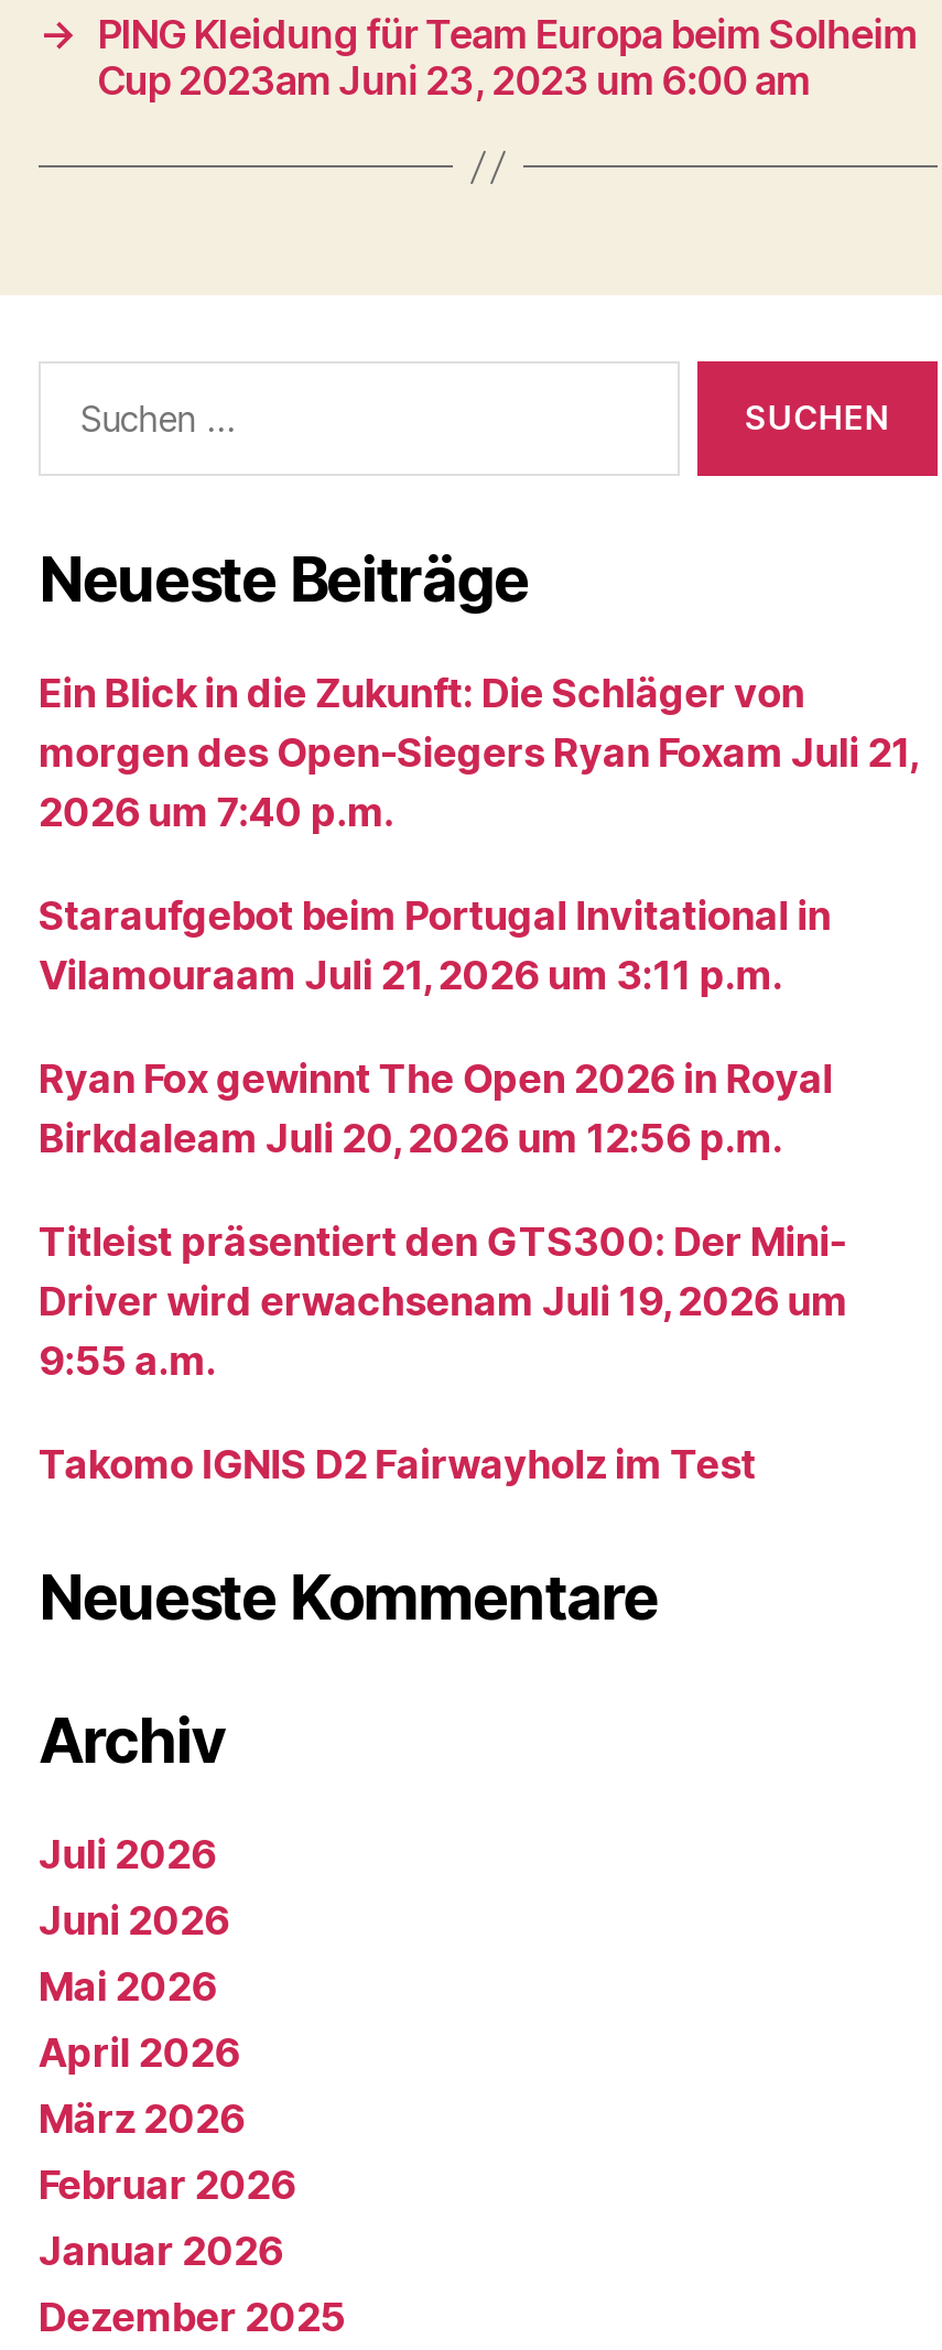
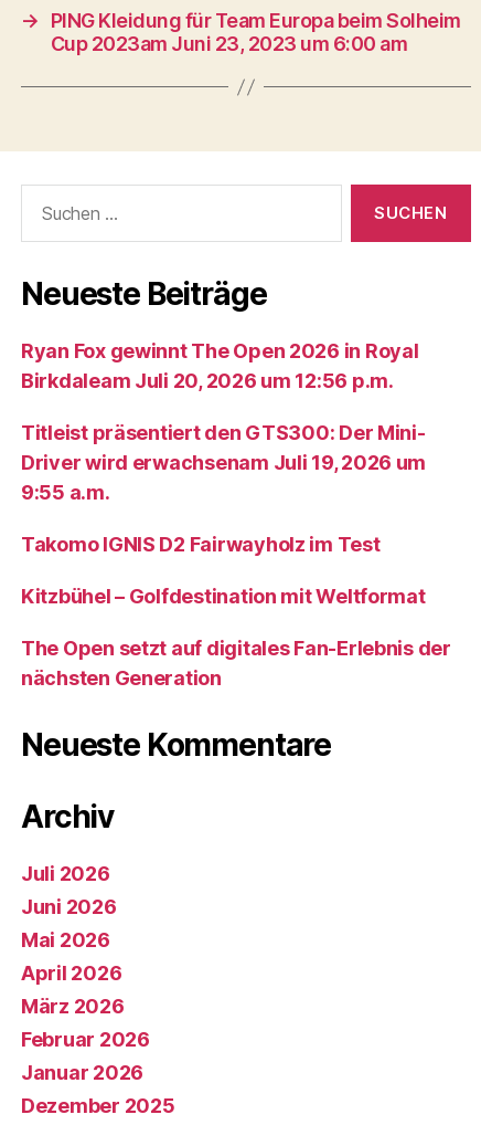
[39,670,916,998] Ein Blick in die Zukunft: Die Schläger von | morgen des Open-Siegers Ryan Foxam Juli 21, | 2026 um 7:40 p.m. | Staraufgebot beim Portugal Invitational in | Vilamouraam Juli 21, 2026 um 3:11 p.m. -> none
moved [39,1055,848,1487] -> [21,339,426,556]: Ryan Fox gewinnt The Open 2026 in Royal | Birkdaleam Juli 20, 2026 um 12:56 p.m. | Titleist präsentiert den GTS300: Der Mini- | Driver wird erwachsenam Juli 19, 2026 um | 9:55 a.m. | Takomo IGNIS D2 Fairwayholz im Test
none -> [21,585,451,690] Kitzbühel – Golfdestination mit Weltformat | The Open setzt auf digitales Fan-Erlebnis der | nächsten Generation

